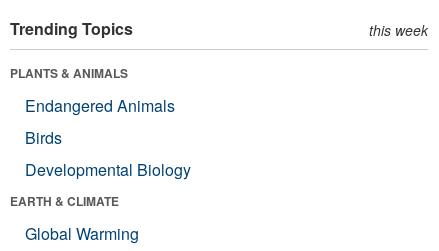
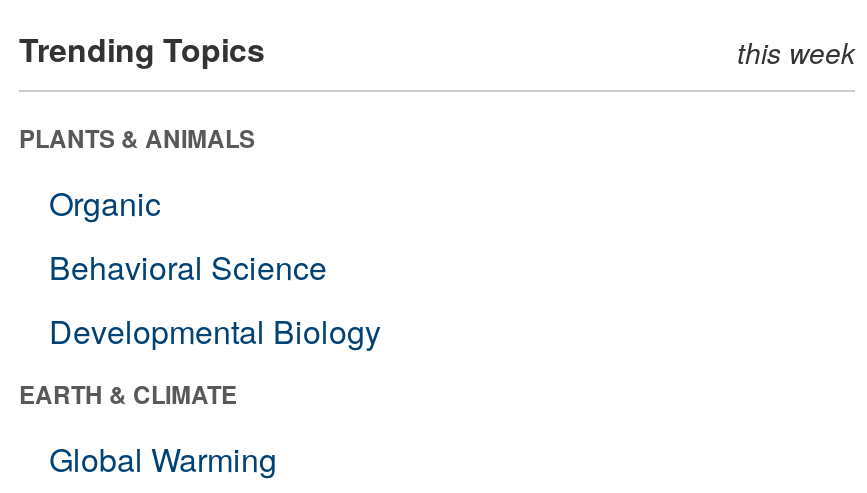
[25,94,175,149] Endangered Animals | Birds -> [49,180,327,290] Organic | Behavioral Science

